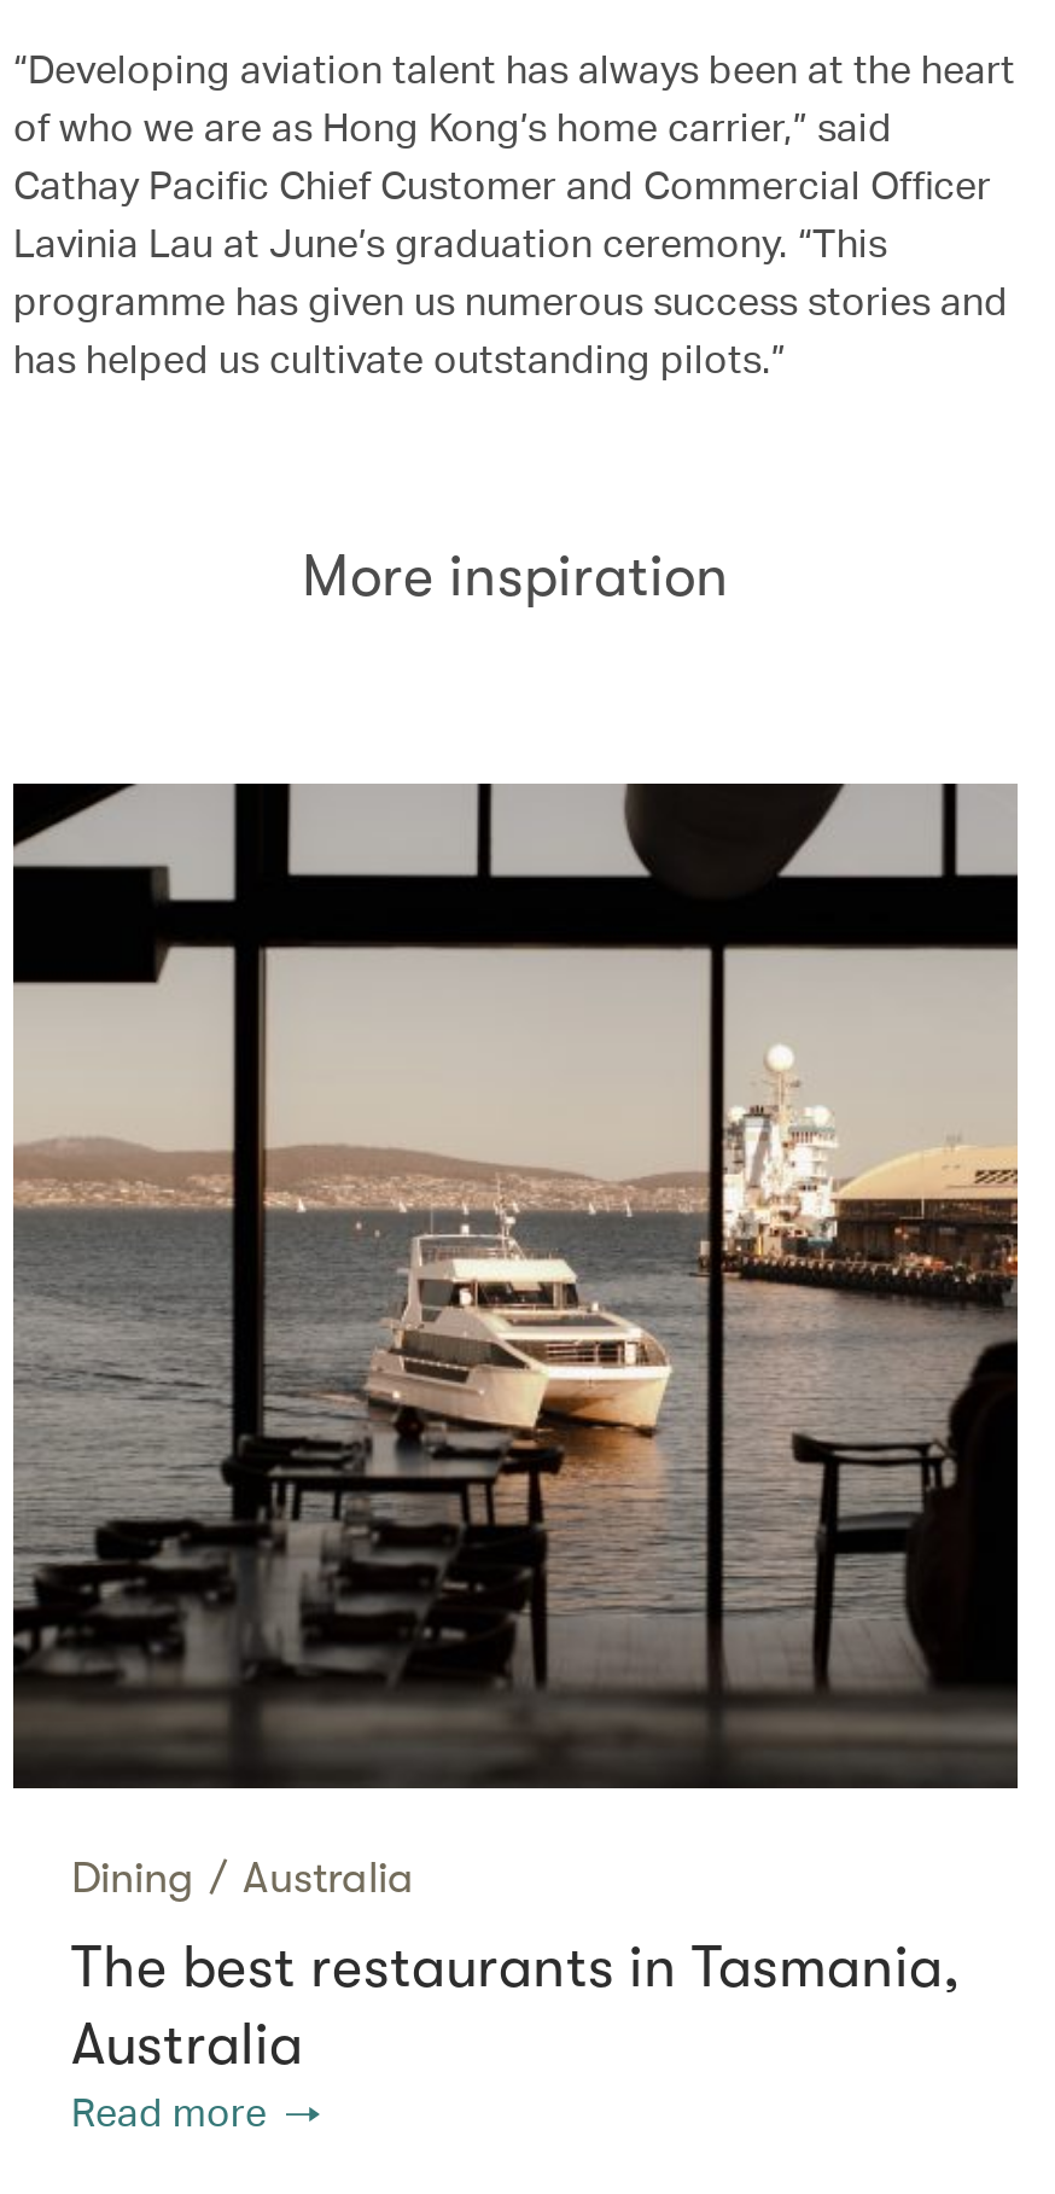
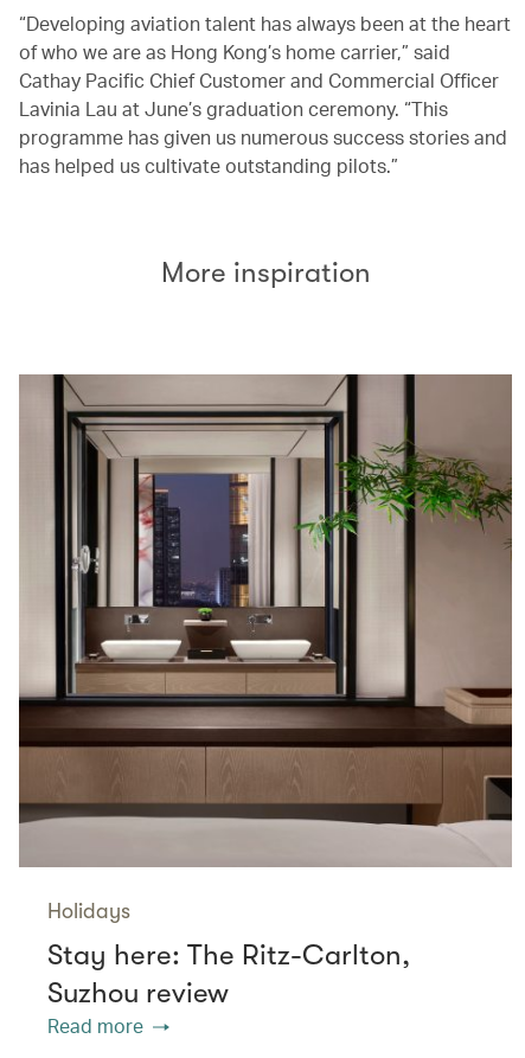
[11,781,1020,1901] [image] | Dining / Australia -> [18,373,513,923] [image] | Holidays
[71,1932,960,2077] The best restaurants in Tasmania, | Australia -> [47,938,410,1009] Stay here: The Ritz-Carlton, | Suzhou review

